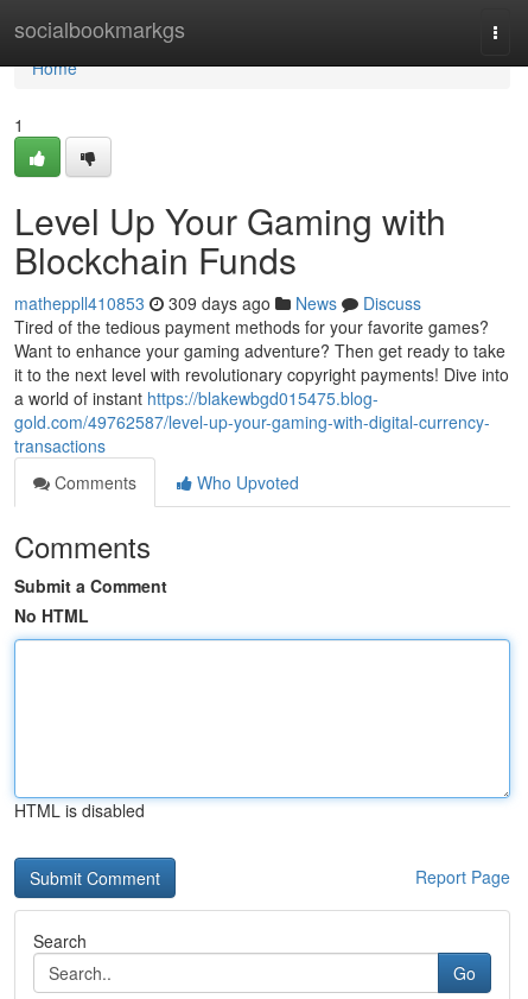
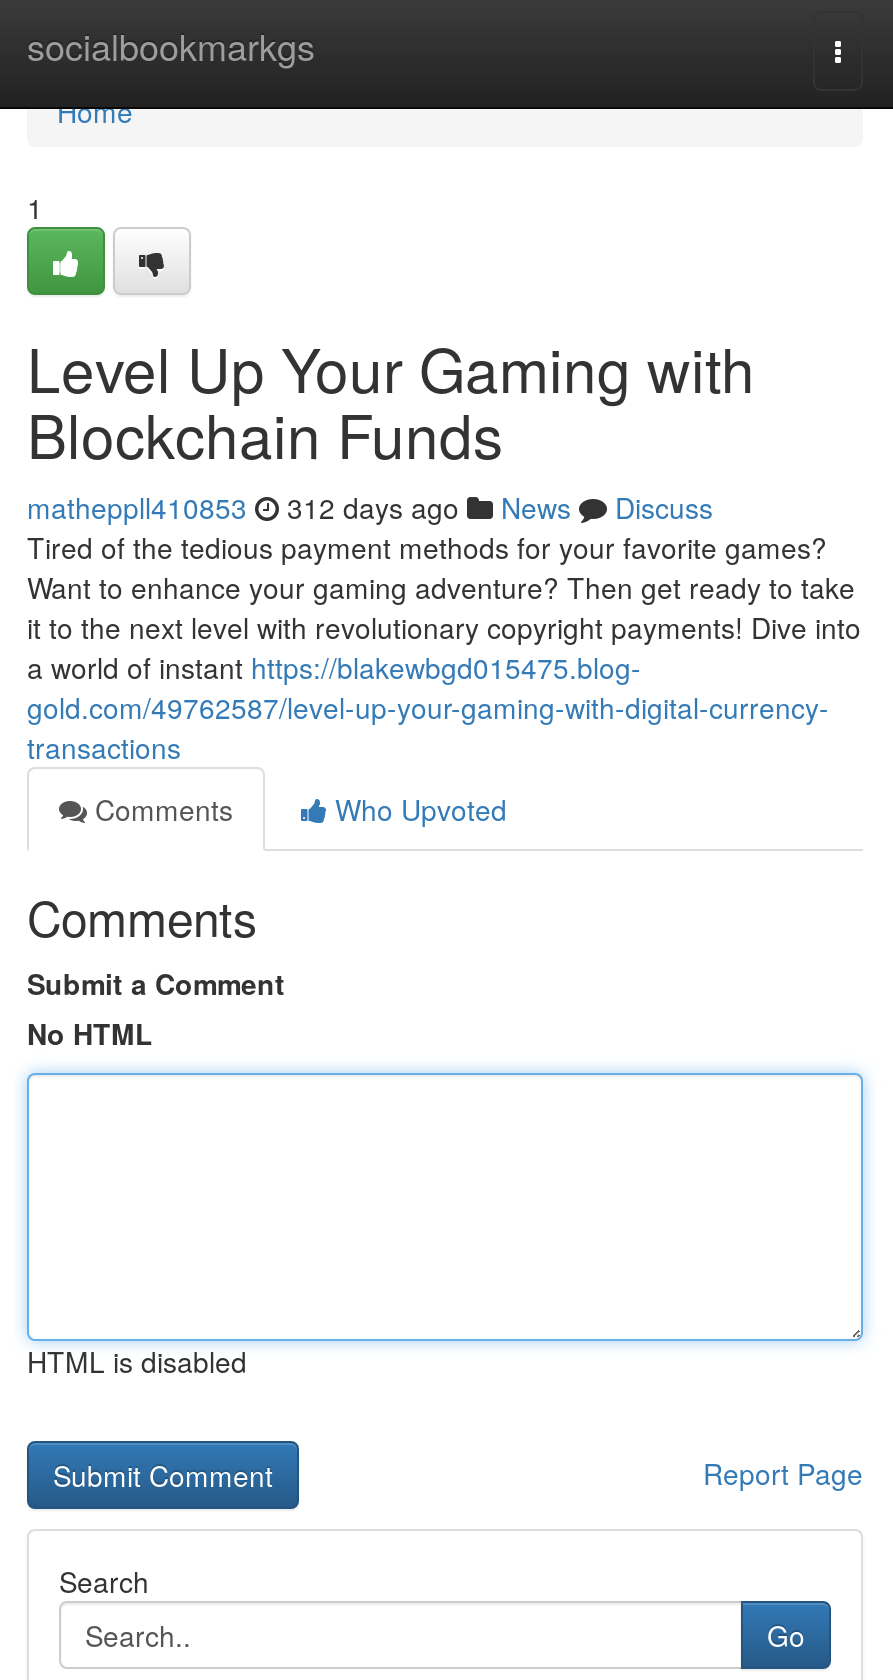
[14,291,421,315] matheppll410853 309 days ago News Discuss -> [27,487,713,527] matheppll410853 312 days ago News Discuss

